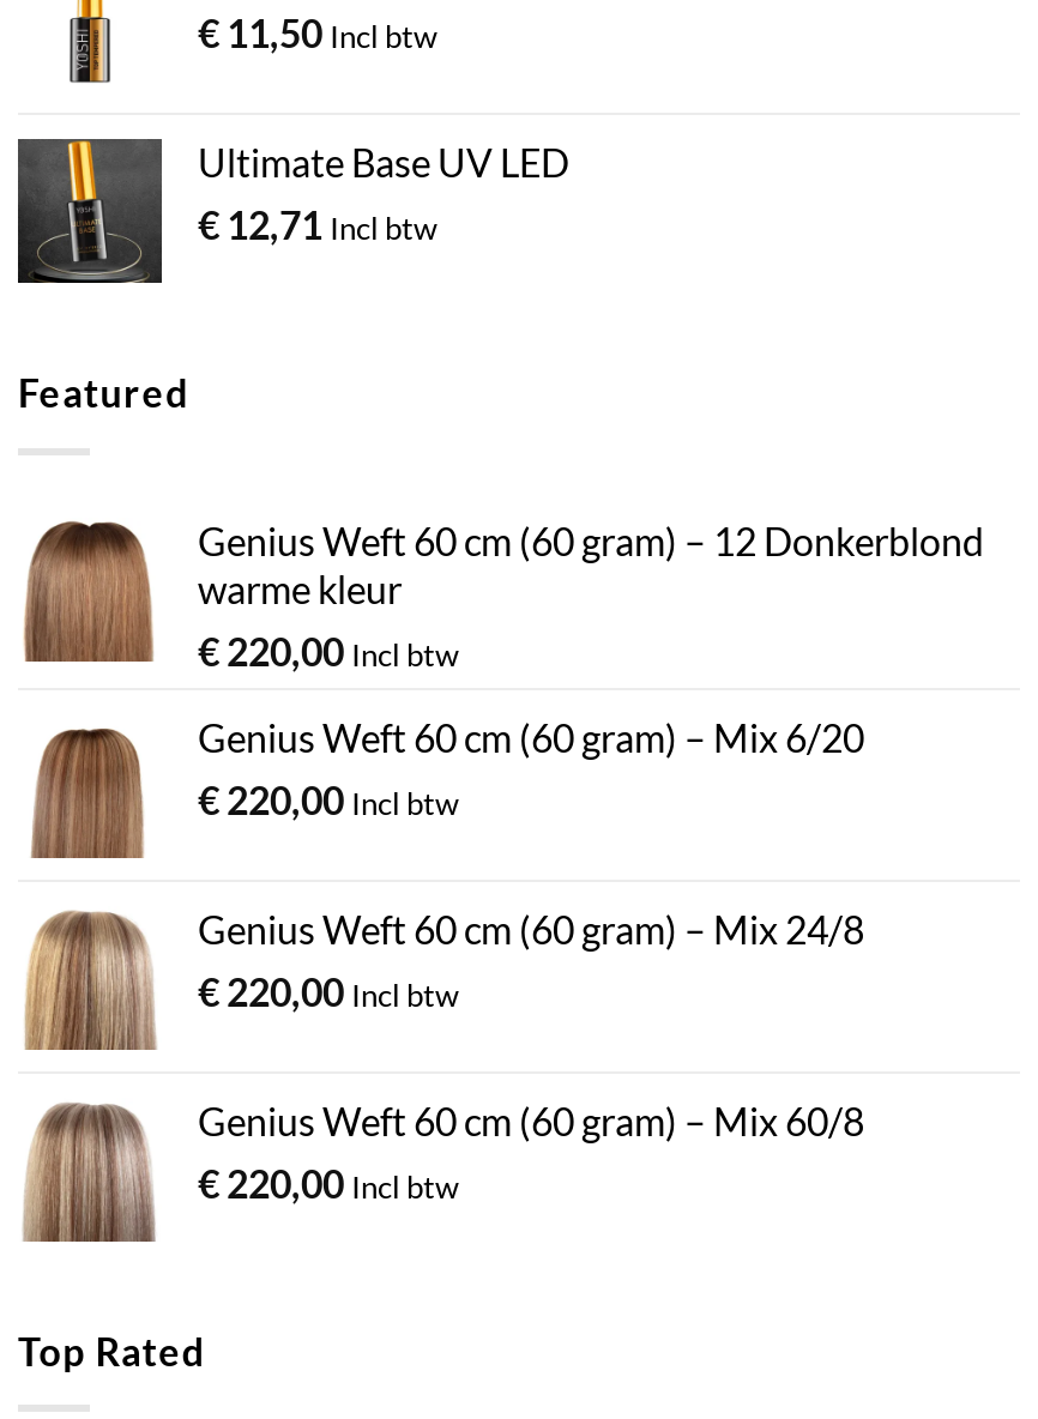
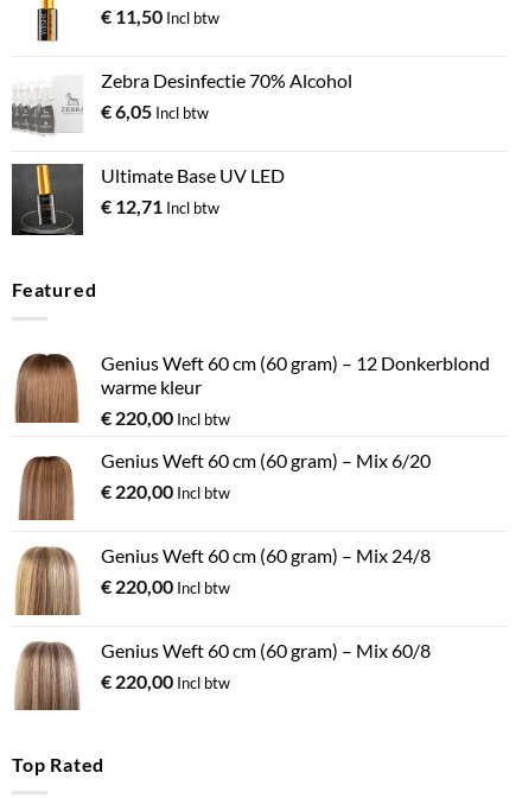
none -> [11,69,352,135] [image] | Zebra Desinfectie 70% Alcohol | €6,05 Incl btw

